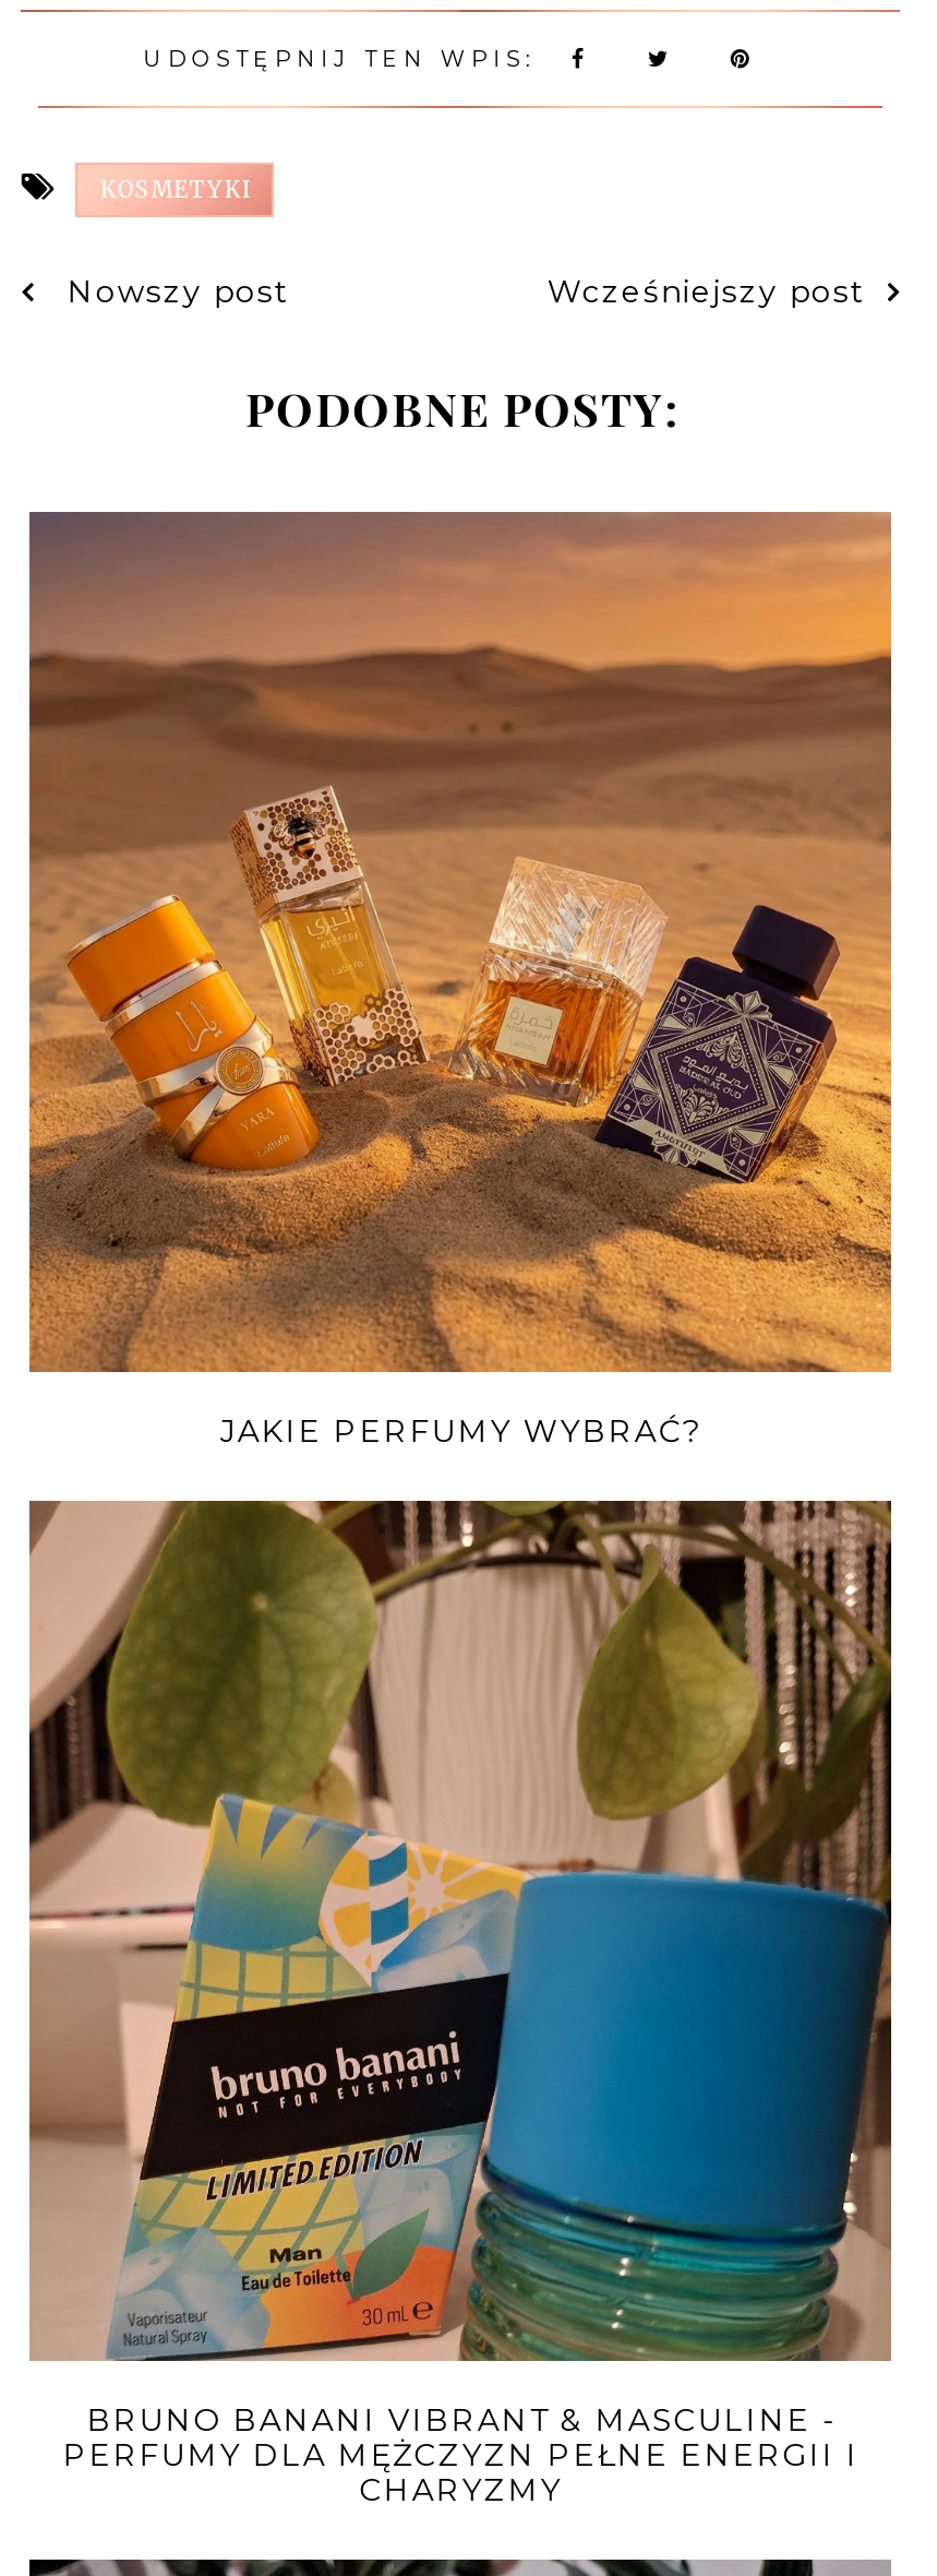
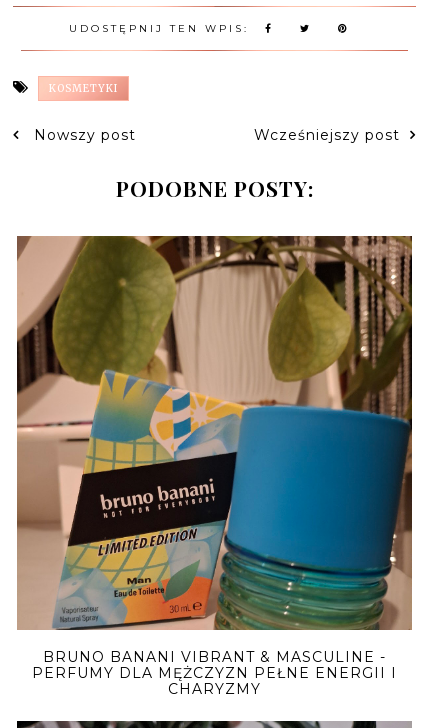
[27,510,893,1451] [image] | JAKIE PERFUMY WYBRAĆ? -> none

